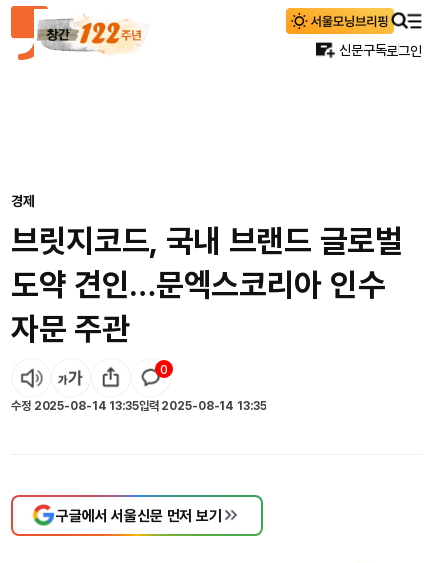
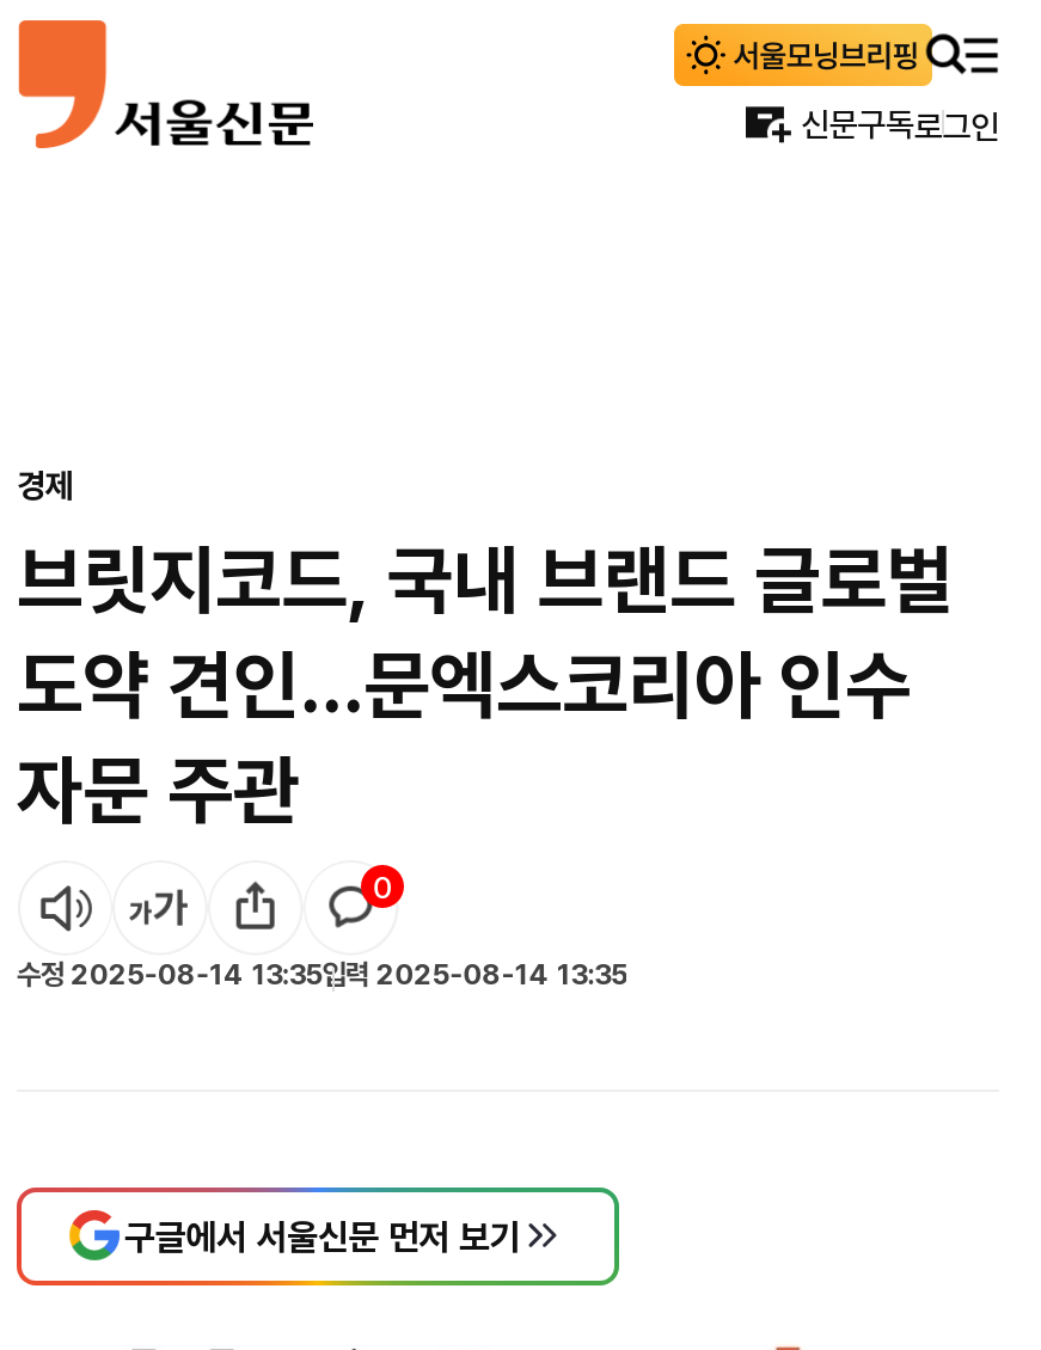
[33,9,143,59] [image] -> [24,19,330,148] [image]

